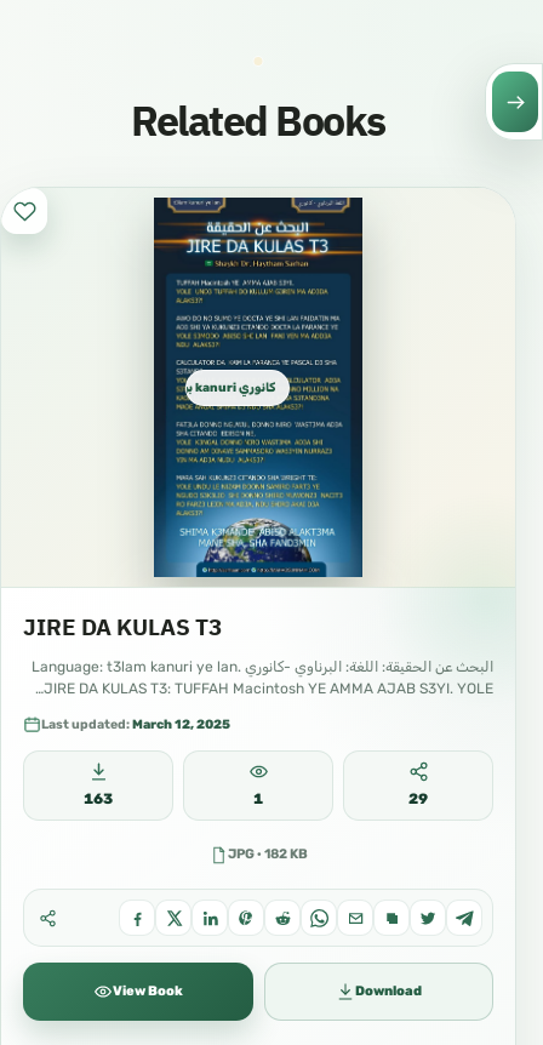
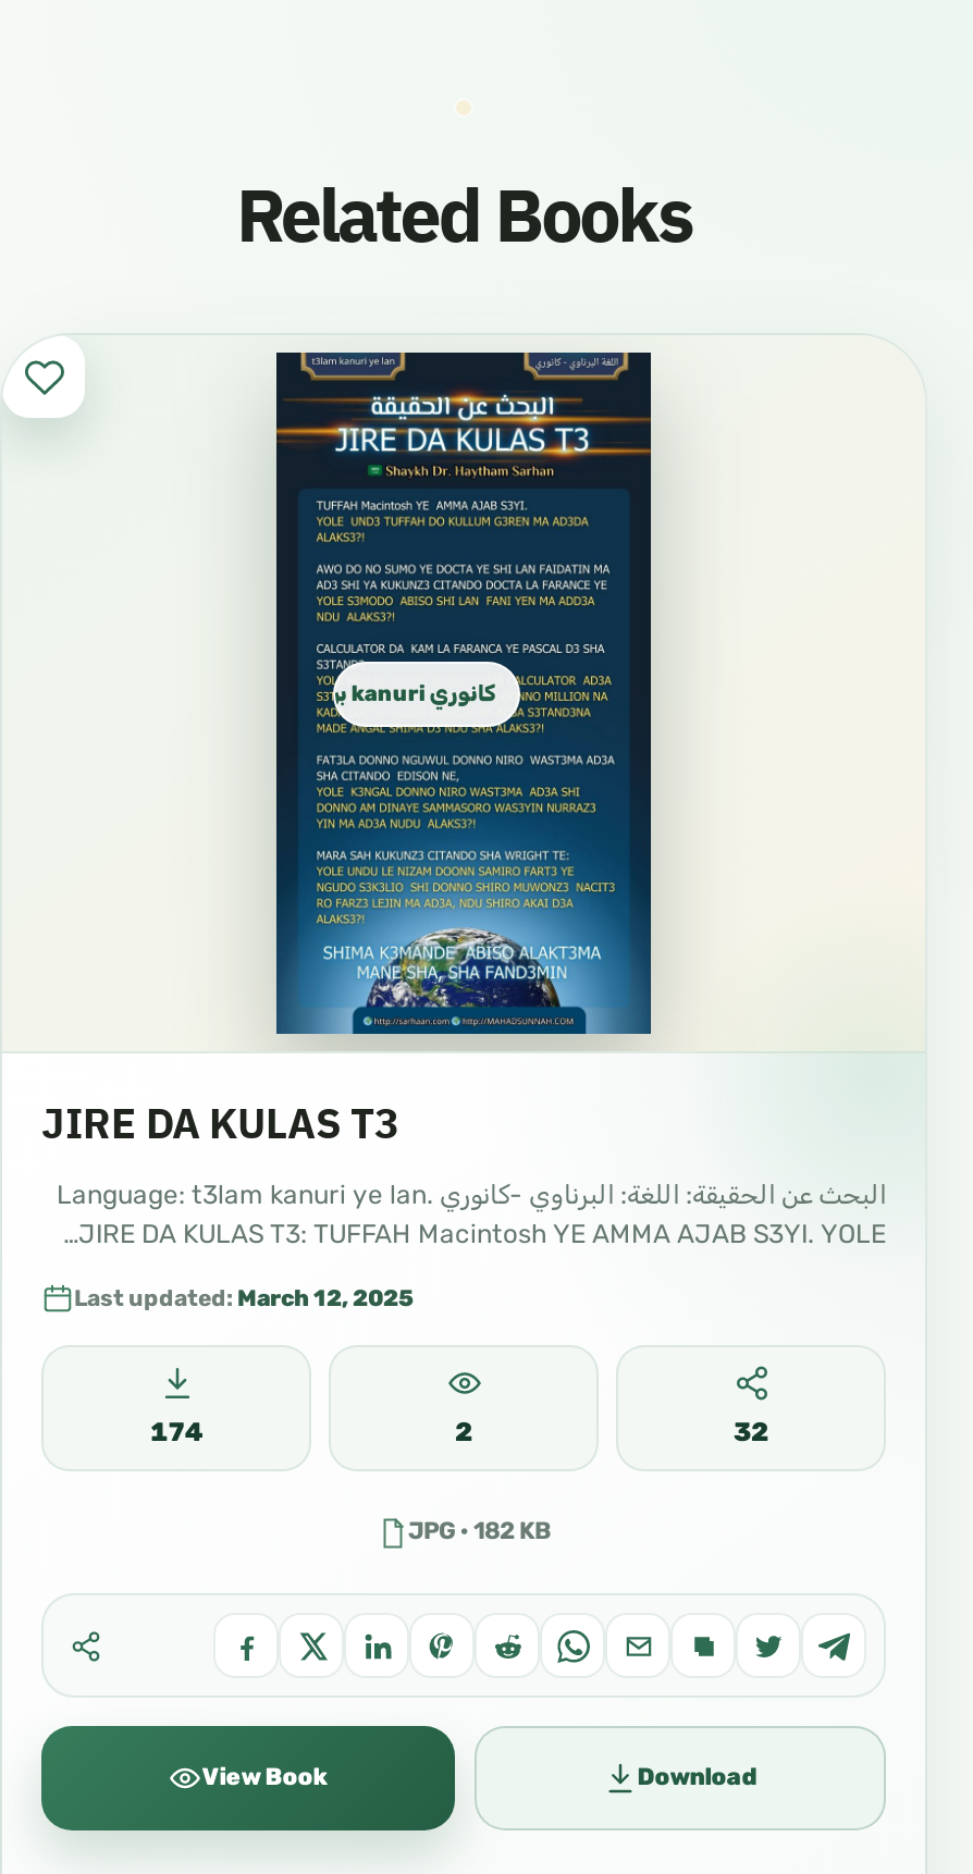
[491,70,539,133] [image] -> none
[84,790,113,807] 163 -> [150,1417,202,1447] 174
[253,790,263,807] 1 -> [455,1417,472,1447] 2
[408,790,428,807] 29 -> [734,1417,768,1447] 32

